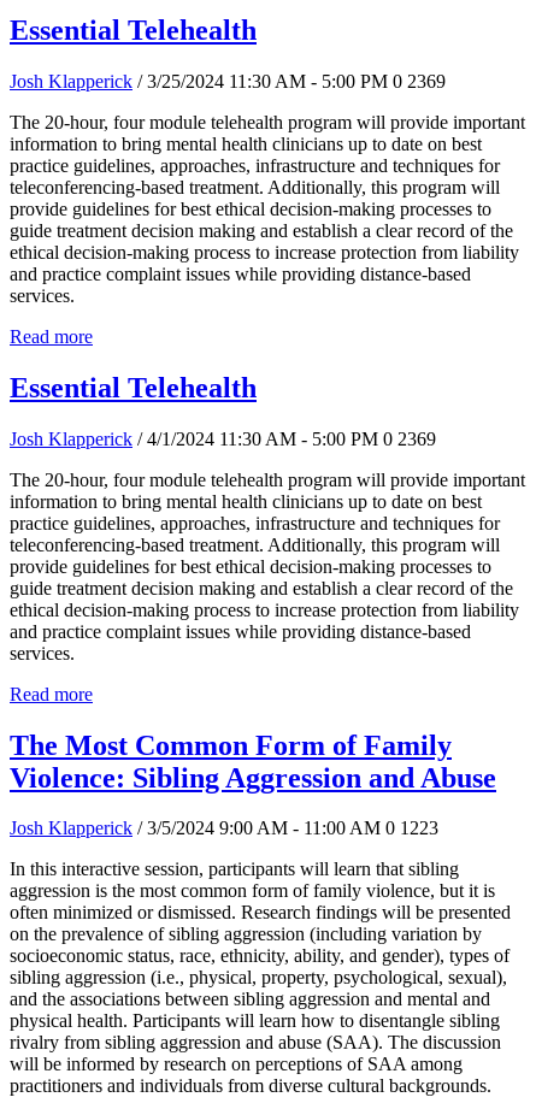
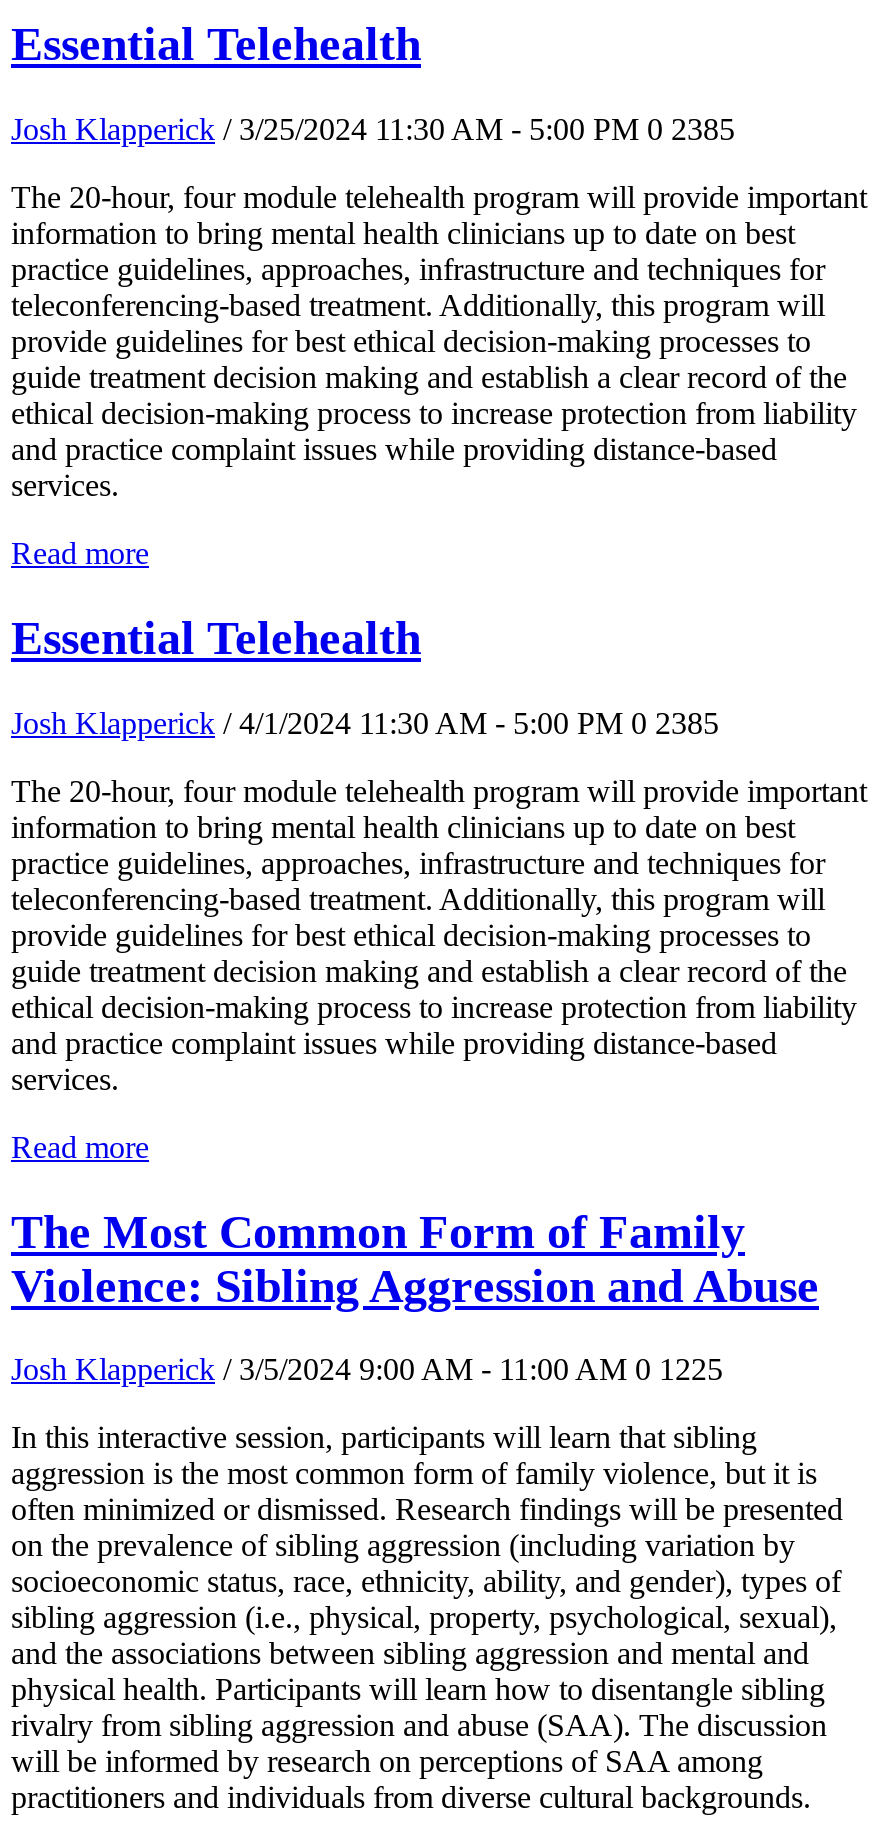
[10,71,446,91] Josh Klapperick / 3/25/2024 11:30 AM - 5:00 PM 0 2369 -> [11,112,735,146] Josh Klapperick / 3/25/2024 11:30 AM - 5:00 PM 0 2385
[10,428,436,449] Josh Klapperick / 4/1/2024 11:30 AM - 5:00 PM 0 2369 -> [11,705,719,739] Josh Klapperick / 4/1/2024 11:30 AM - 5:00 PM 0 2385
[10,818,438,839] Josh Klapperick / 3/5/2024 9:00 AM - 11:00 AM 0 1223 -> [11,1353,723,1387] Josh Klapperick / 3/5/2024 9:00 AM - 11:00 AM 0 1225

